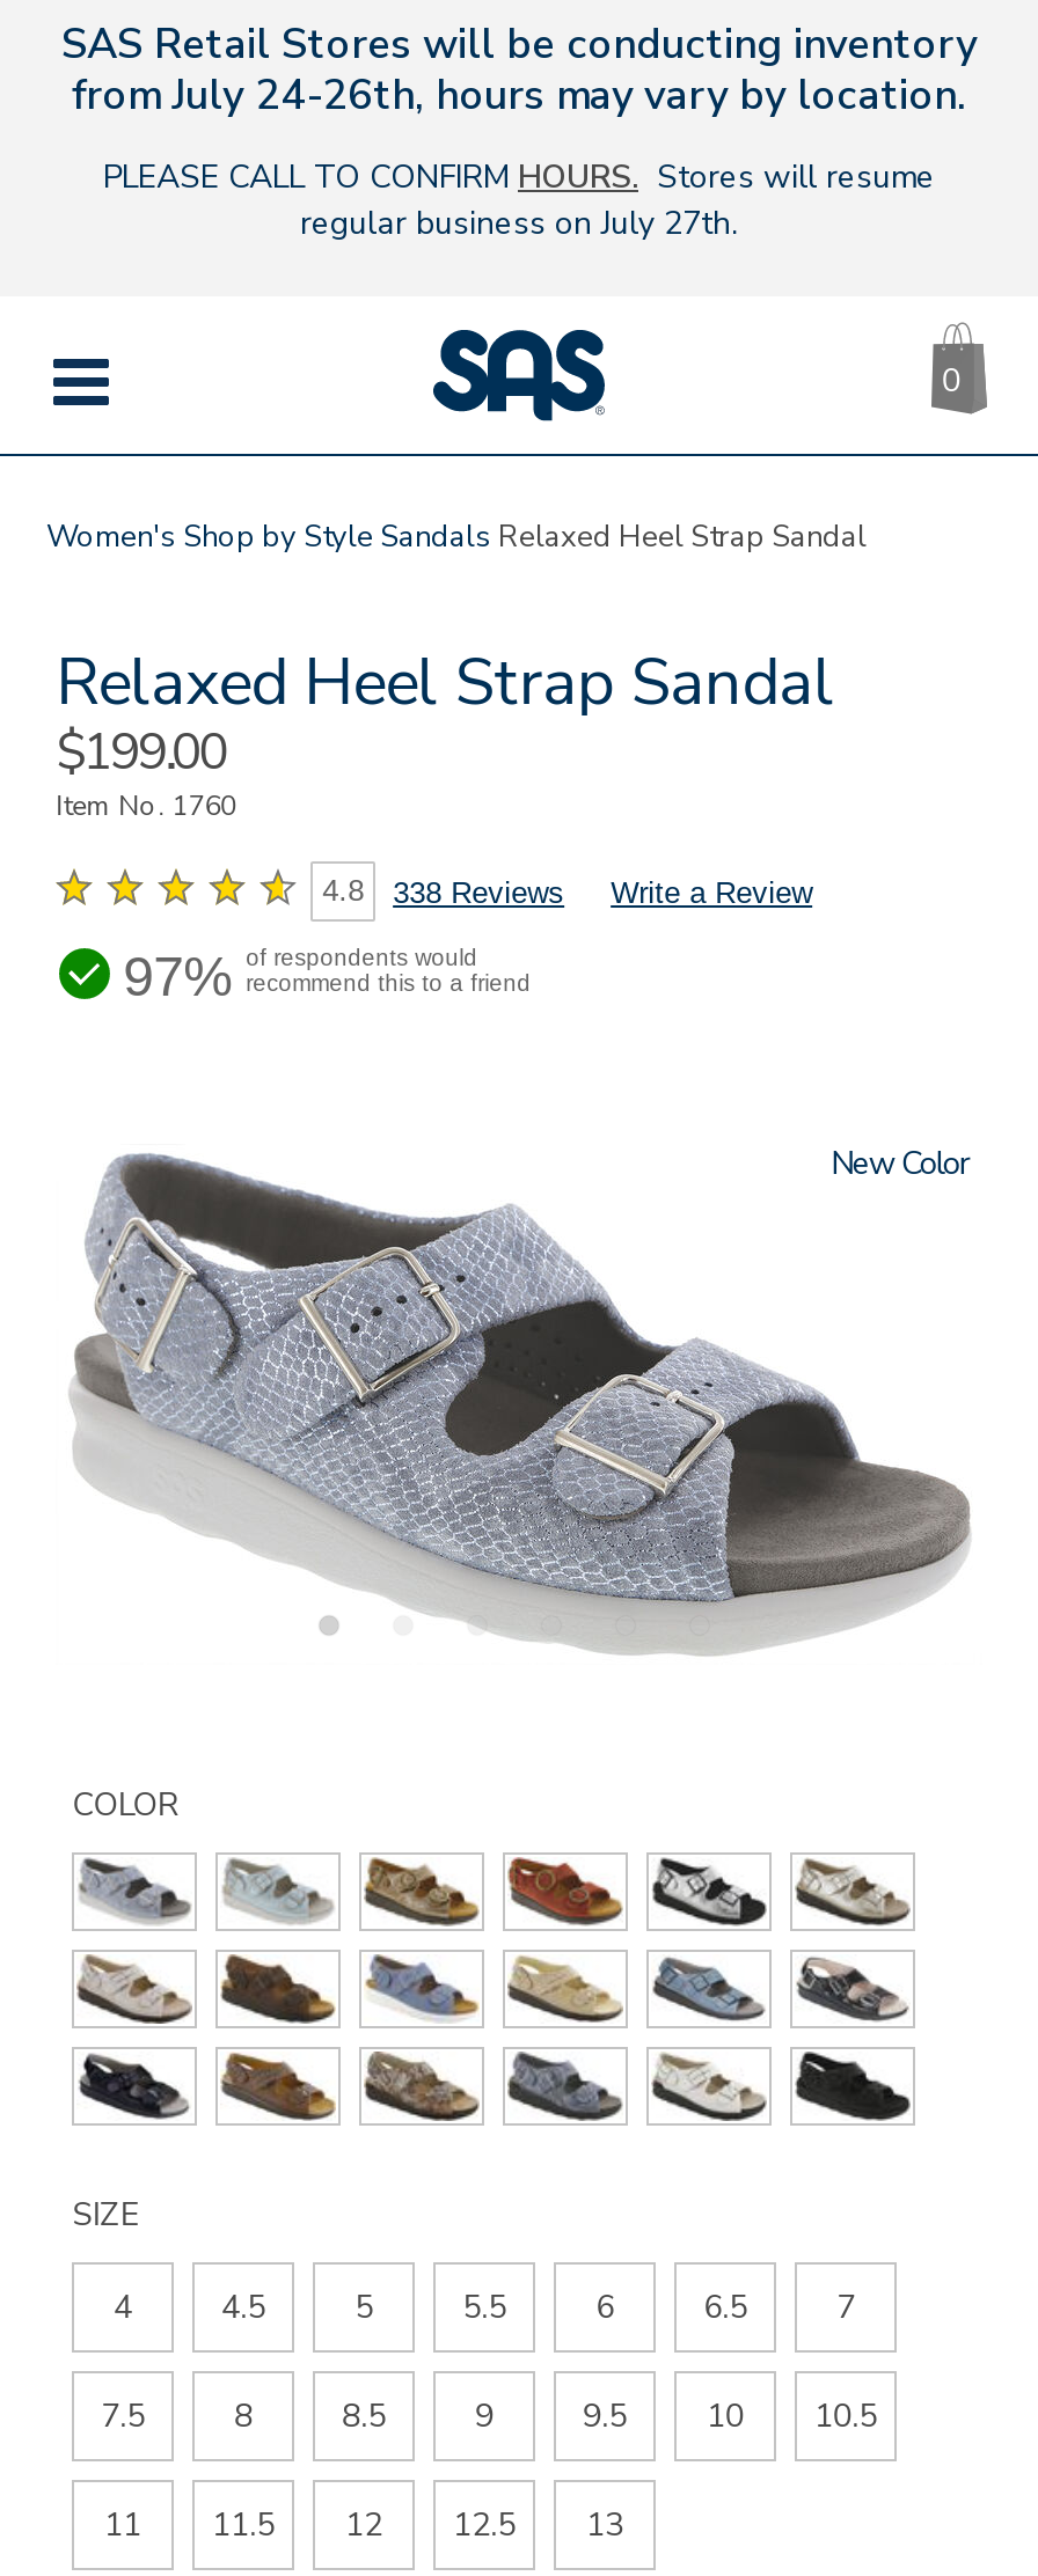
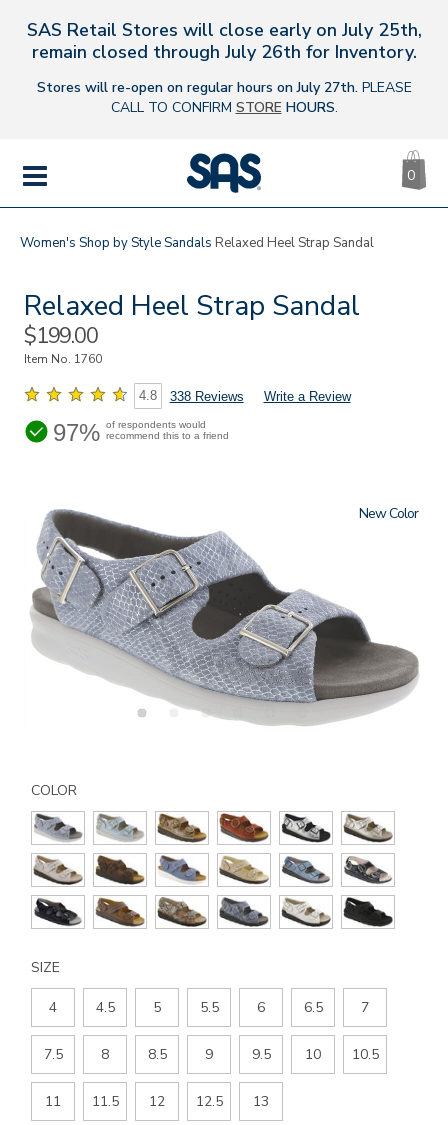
[61,16,977,123] SAS Retail Stores will be conducting inventory | from July 24-26th, hours may vary by location. -> [26,18,421,64] SAS Retail Stores will close early on July 25th, | remain closed through July 26th for Inventory.
[103,155,935,245] PLEASE CALL TO CONFIRM HOURS. Stores will resume | regular business on July 27th. -> [36,78,411,117] Stores will re-open on regular hours on July 27th. PLEASE | CALL TO CONFIRM STORE HOURS.

